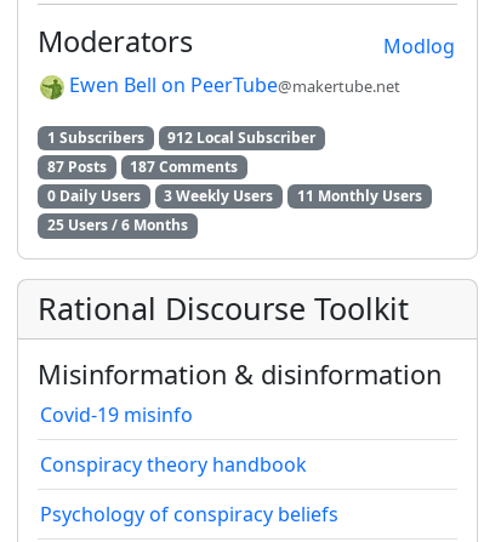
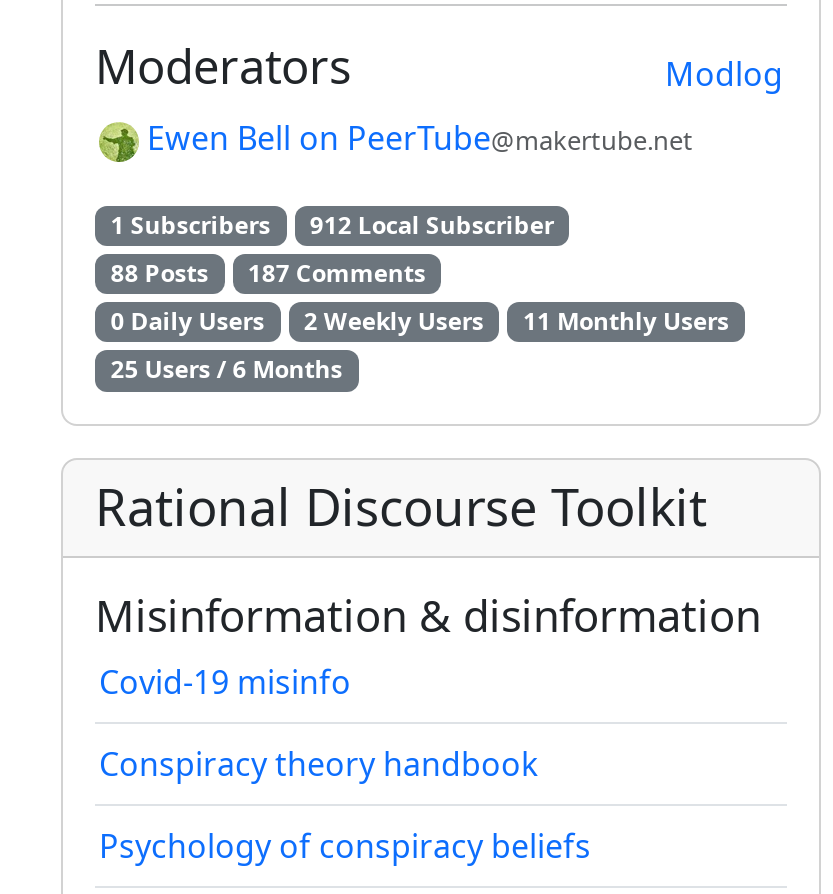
[47,156,238,177] 87 Posts 187 Comments -> [111,256,426,290] 88 Posts 187 Comments
[47,186,422,206] 0 Daily Users 3 Weekly Users 11 Monthly Users -> [111,304,729,338] 0 Daily Users 2 Weekly Users 11 Monthly Users

